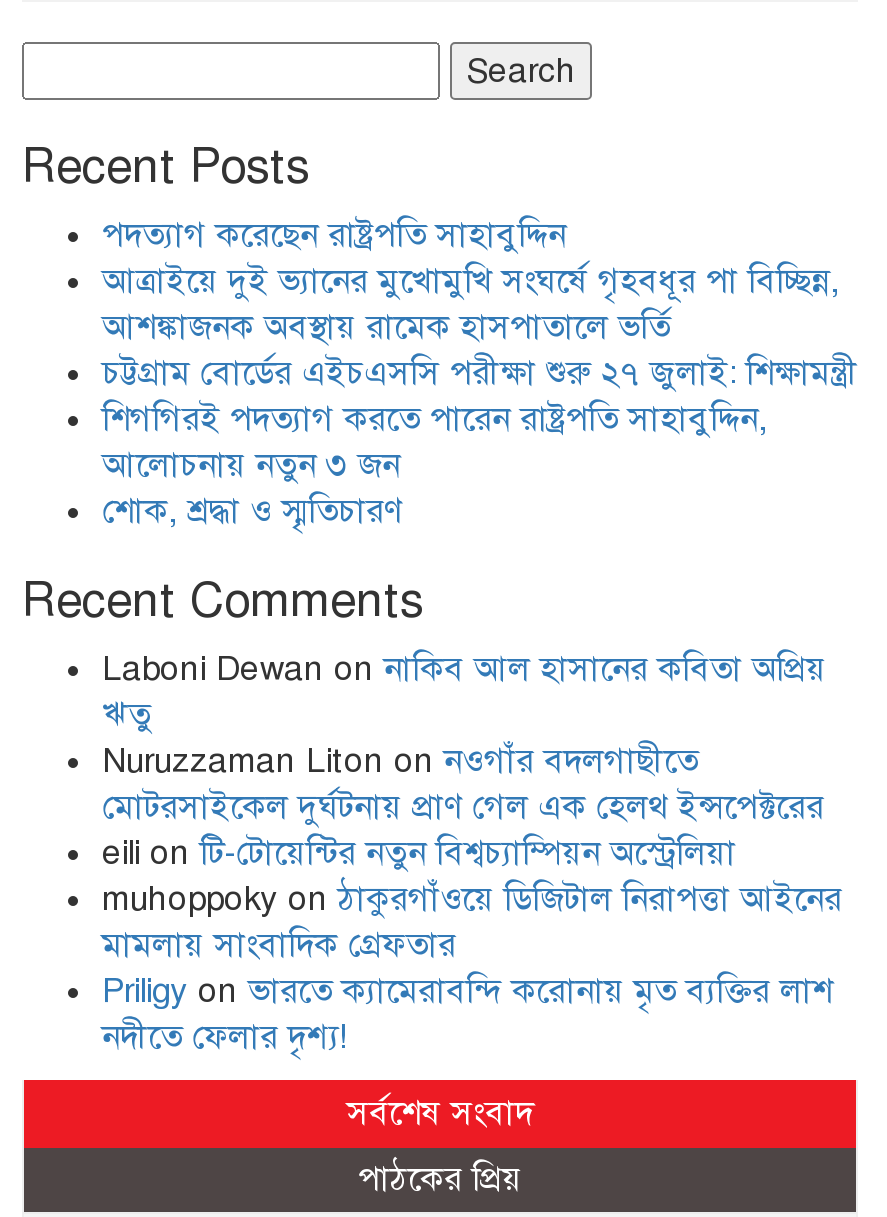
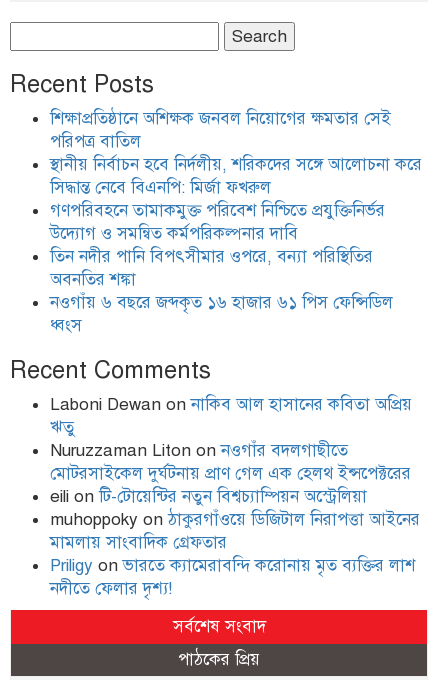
[102,215,858,533] পদত্যাগ করেছেন রাষ্ট্রপতি সাহাবুদ্দিন | আত্রাইয়ে দুই ভ্যানের মুখোমুখি সংঘর্ষে গৃহবধূর পা বিচ্ছিন্ন, | আশঙ্কাজনক অবস্থায় রামেক হাসপাতালে ভর্তি | চট্টগ্রাম বোর্ডের এইচএসসি পরীক্ষা শুরু ২৭ জুলাই: শিক্ষামন্ত্রী | শিগগিরই পদত্যাগ করতে পারেন রাষ্ট্রপতি সাহাবুদ্দিন, | আলোচনায় নতুন ৩ জন | শোক, শ্রদ্ধা ও স্মৃতিচারণ -> [50,108,422,336] শিক্ষাপ্রতিষ্ঠানে অশিক্ষক জনবল নিয়োগের ক্ষমতার সেই | পরিপত্র বাতিল | স্থানীয় নির্বাচন হবে নির্দলীয়, শরিকদের সঙ্গে আলোচনা করে | সিদ্ধান্ত নেবে বিএনপি: মির্জা ফখরুল | গণপরিবহনে তামাকমুক্ত পরিবেশ নিশ্চিতে প্রযুক্তিনির্ভর | উদ্যোগ ও সমন্বিত কর্মপরিকল্পনার দাবি | তিন নদীর পানি বিপৎসীমার ওপরে, বন্যা পরিস্থিতির | অবনতির শঙ্কা | নওগাঁয় ৬ বছরে জব্দকৃত ১৬ হাজার ৬১ পিস ফেন্সিডিল | ধ্বংস

